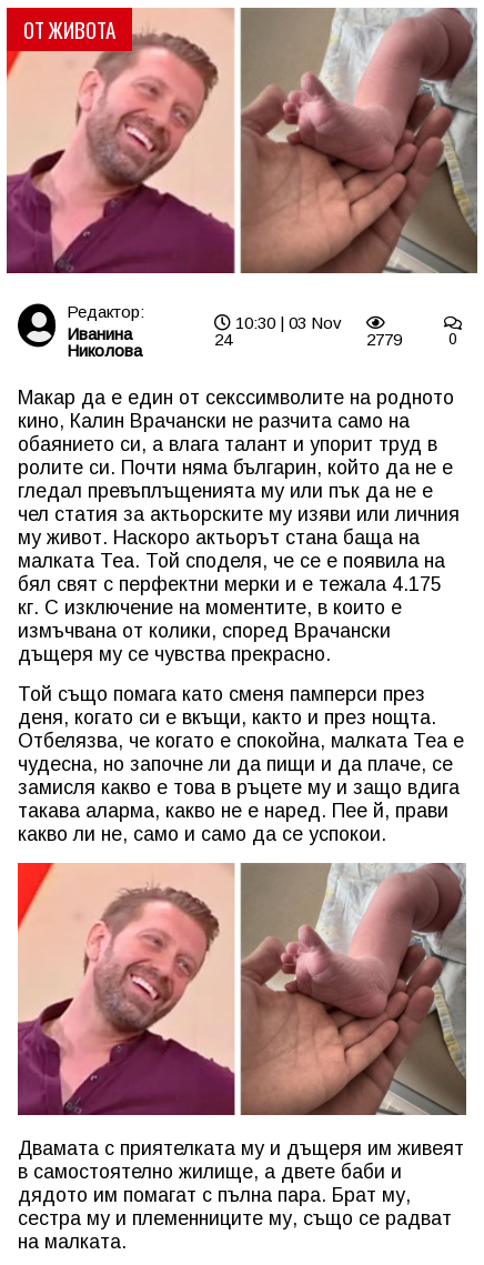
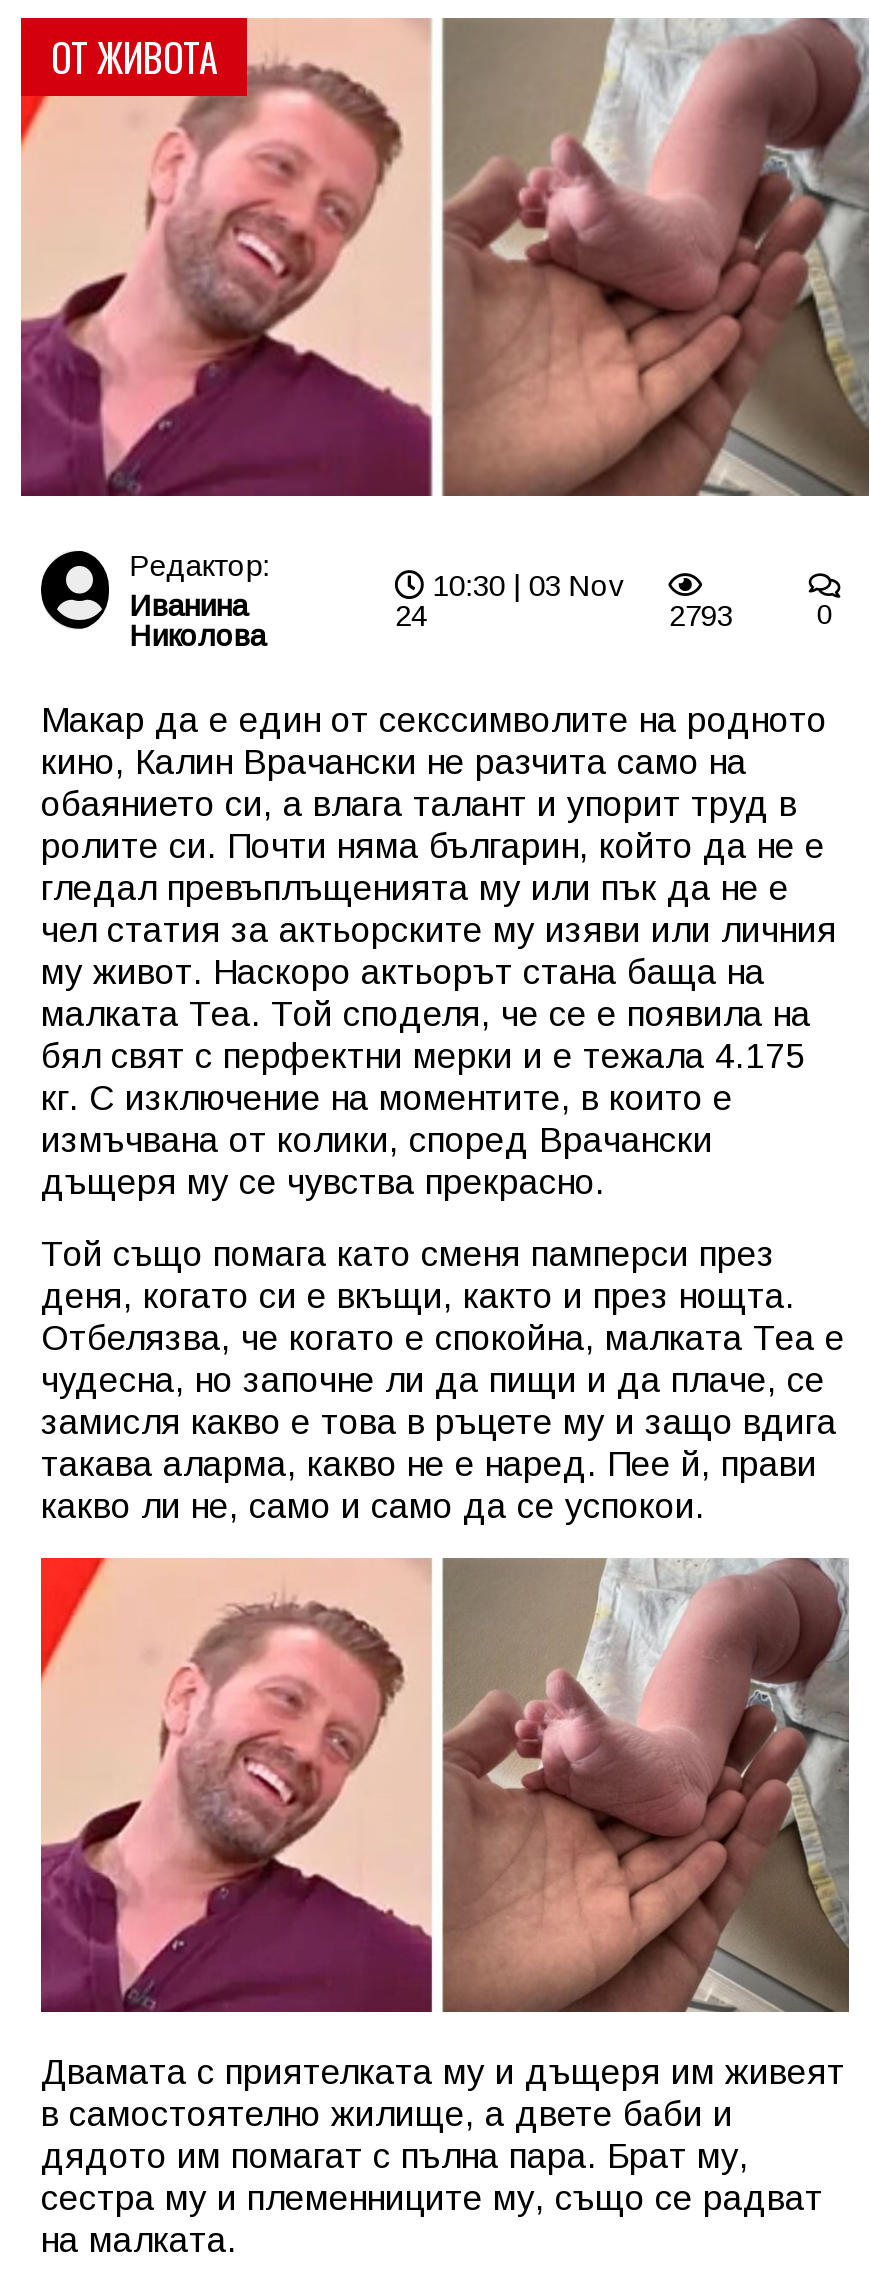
[366,329,402,348] 2779 -> [669,597,733,631] 2793

